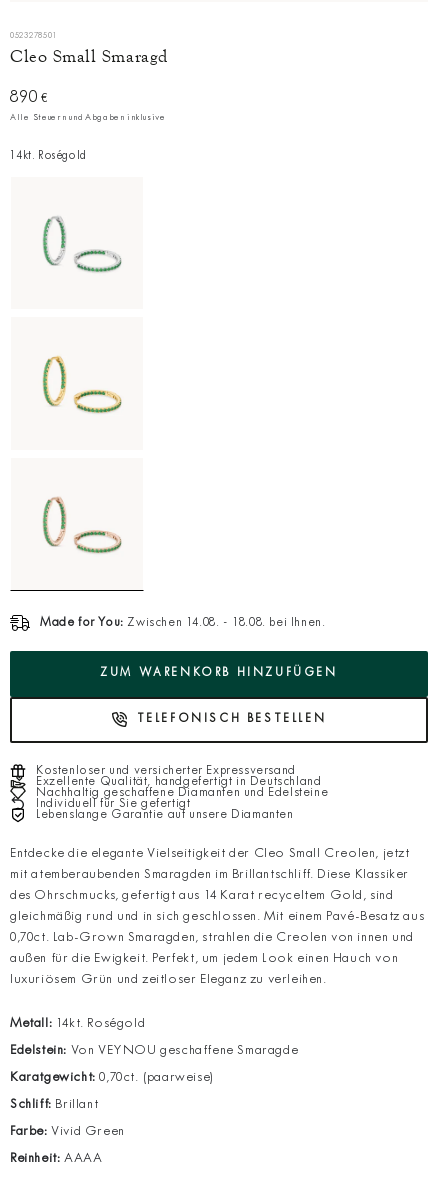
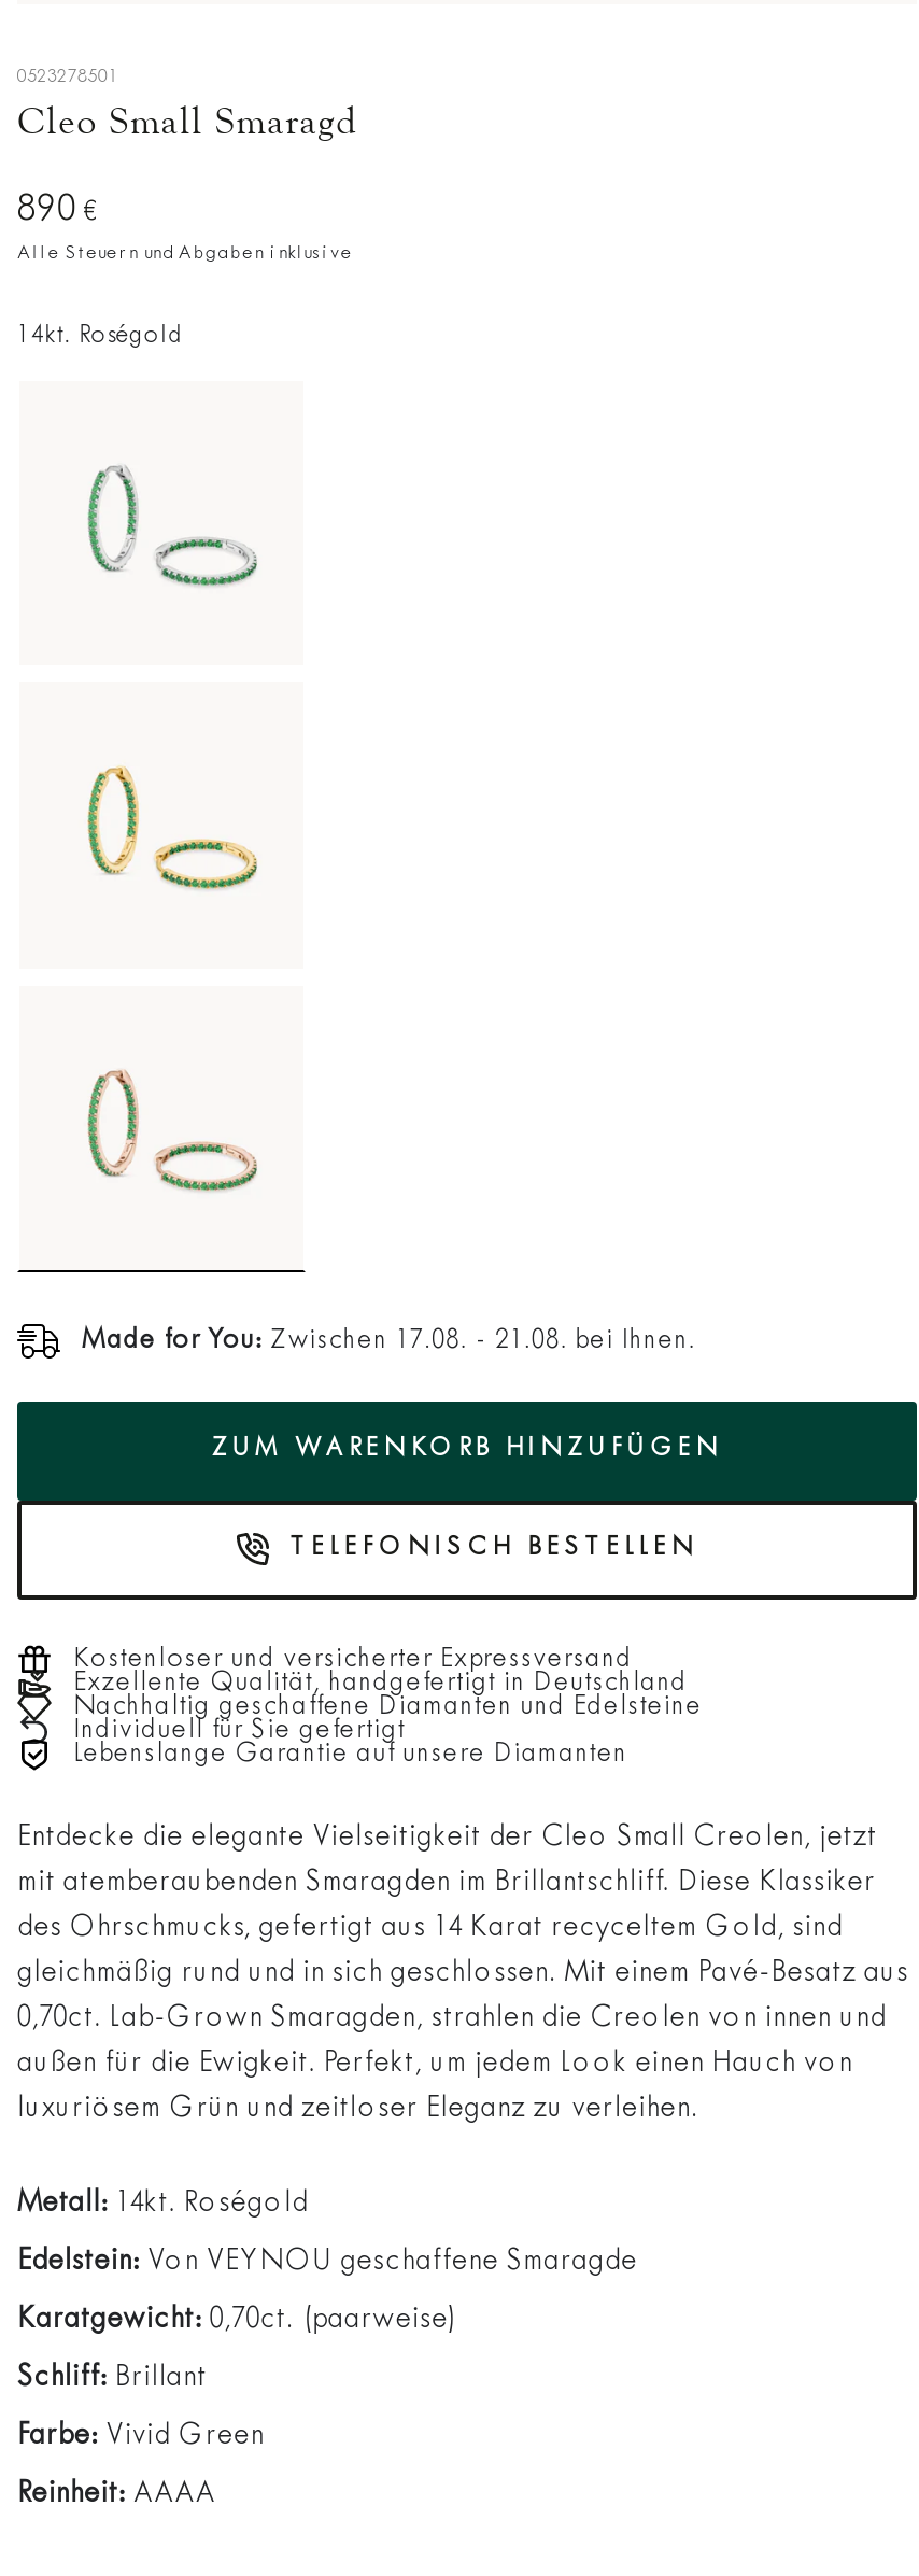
[40,617,325,629] Made for You: Zwischen 14.08. - 18.08. bei Ihnen. -> [82,1329,696,1355] Made for You: Zwischen 17.08. - 21.08. bei Ihnen.

